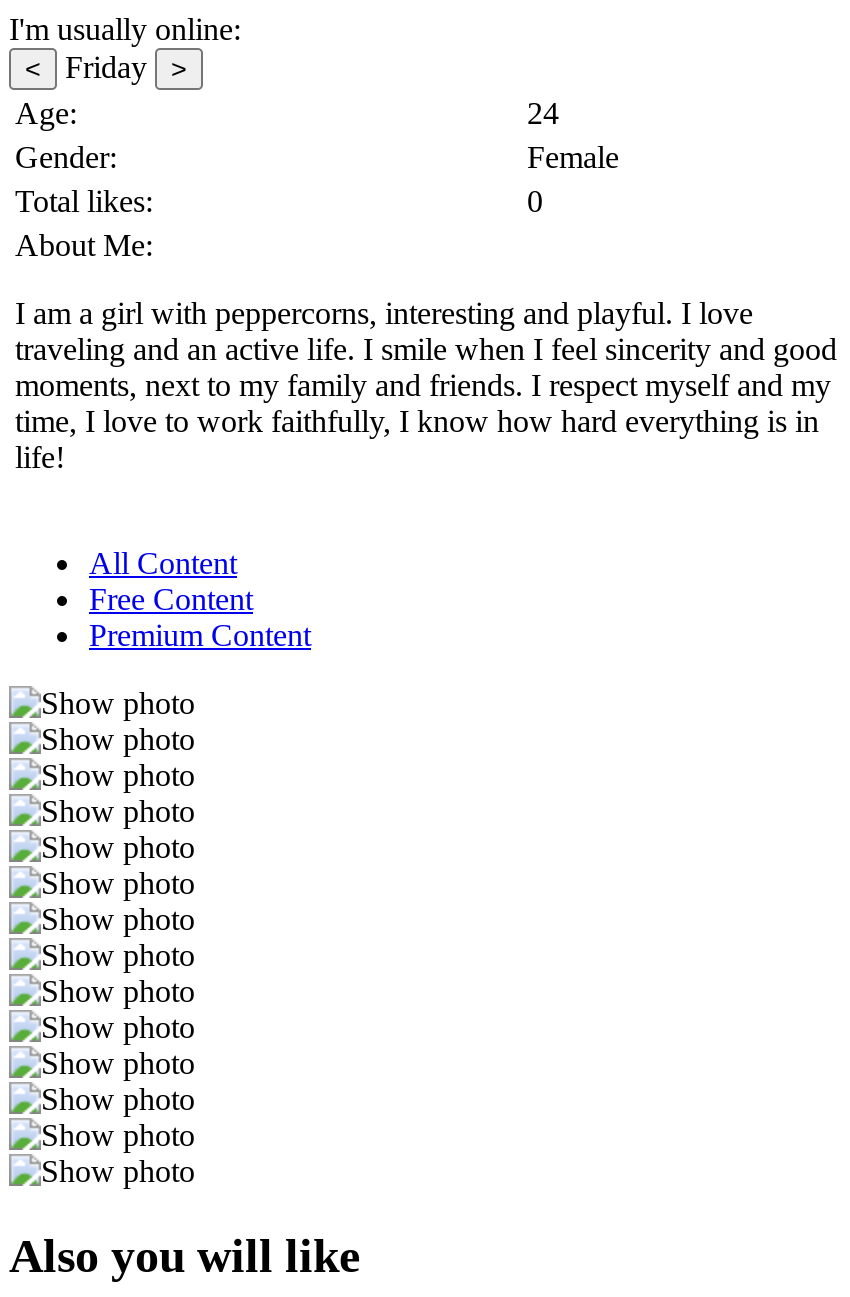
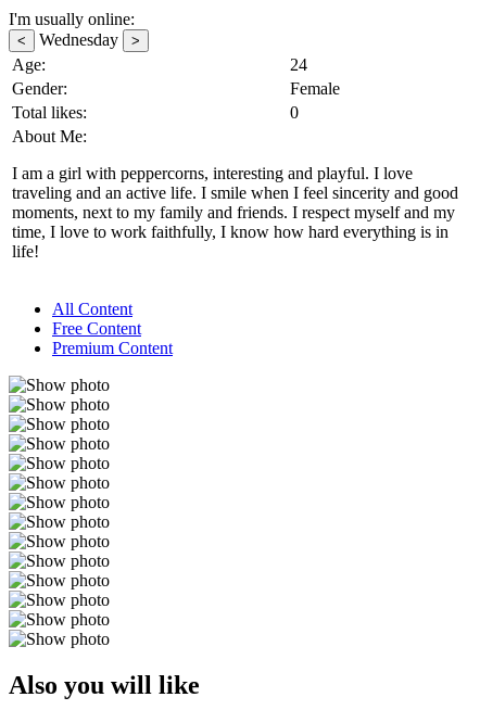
[65,50,147,84] Friday -> [39,30,118,49] Wednesday

